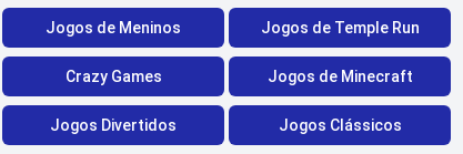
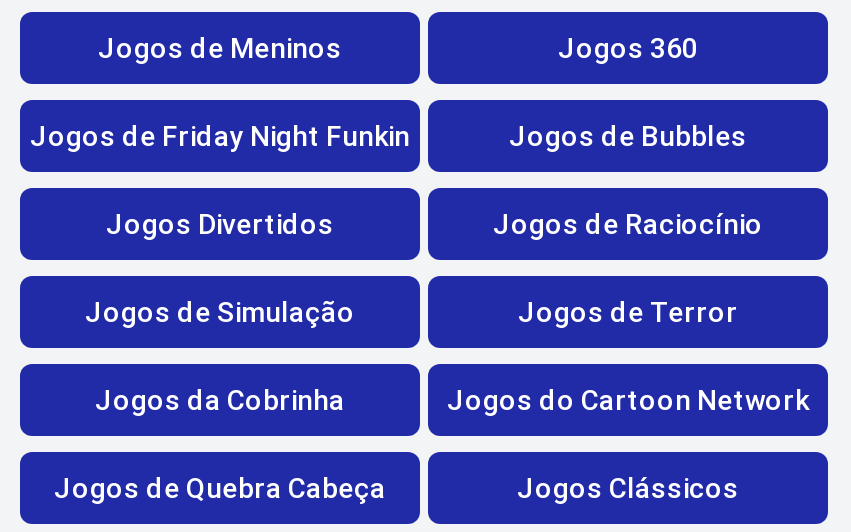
[260,19,419,37] Jogos de Temple Run -> [558,33,698,65] Jogos 360
[65,68,412,86] Crazy Games | Jogos de Minecraft -> [30,121,747,153] Jogos de Friday Night Funkin | Jogos de Bubbles
none -> [54,209,809,505] Jogos de Raciocínio | Jogos de Simulação | Jogos de Terror | Jogos da Cobrinha | Jogos do Cartoon Network | Jogos de Quebra Cabeça

